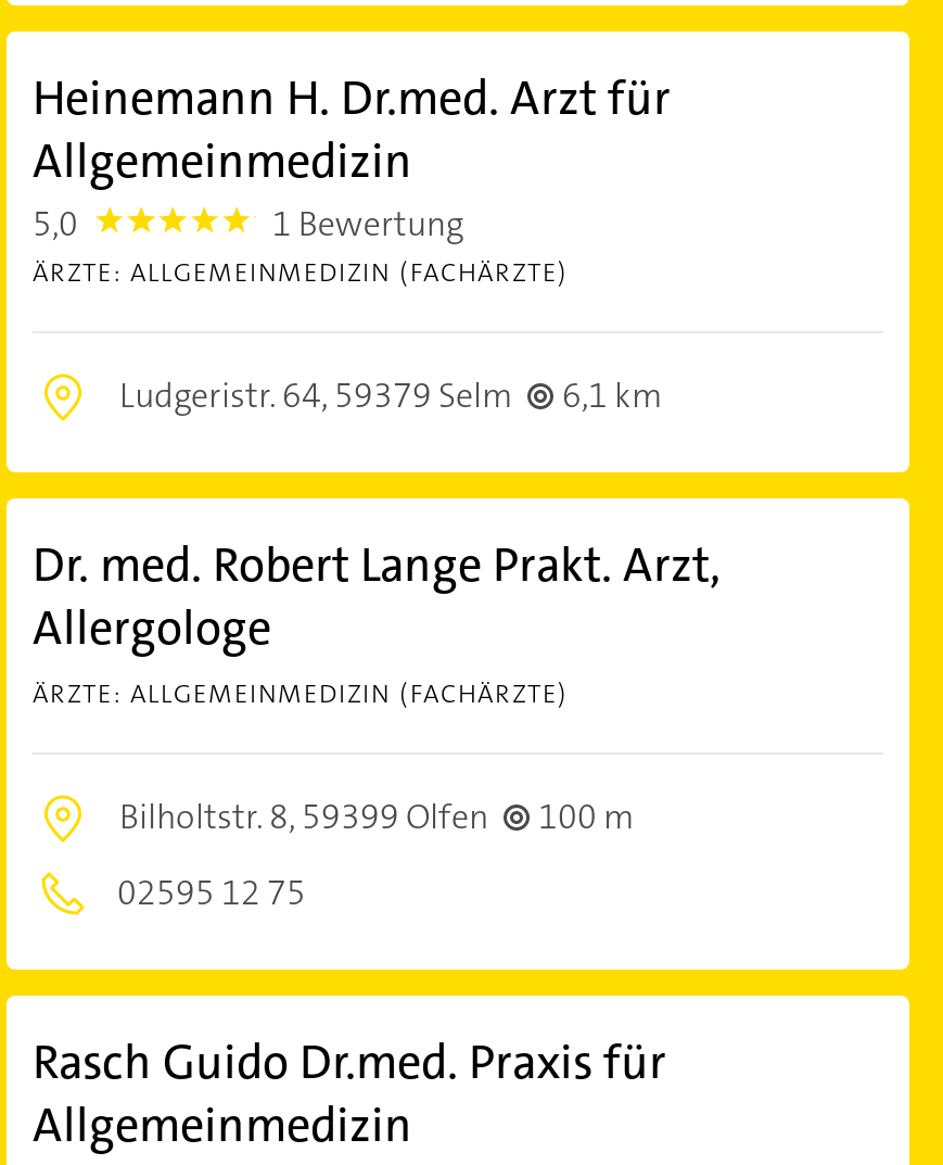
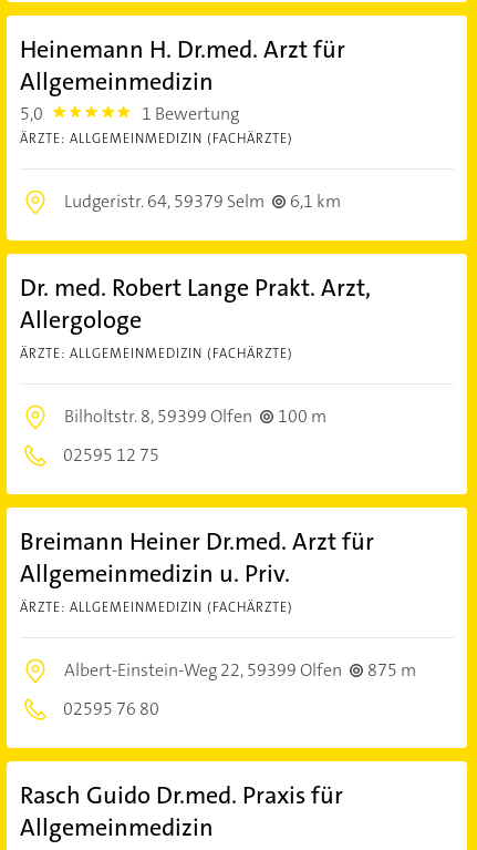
none -> [20,526,416,721] Breimann Heiner Dr.med. Arzt für | Allgemeinmedizin u. Priv. | ÄRZTE: ALLGEMEINMEDIZIN (FACHÄRZTE) | Albert-Einstein-Weg 22, 59399 Olfen | 875 m | 02595 76 80

